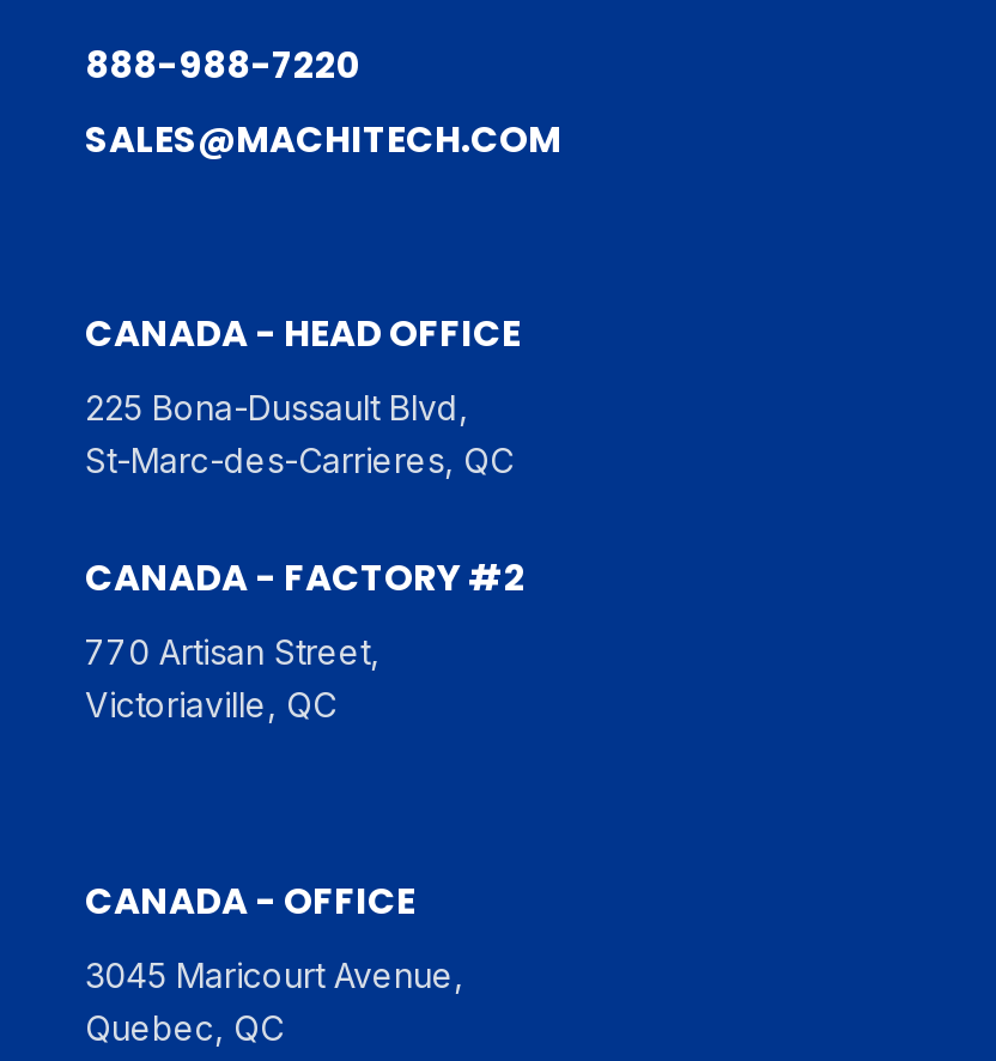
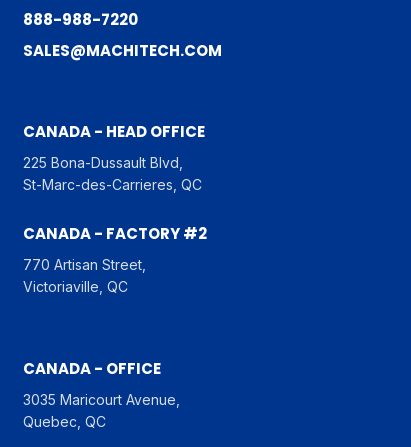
[85,955,463,996] 3045 Maricourt Avenue, -> [23,391,180,408] 3035 Maricourt Avenue,

